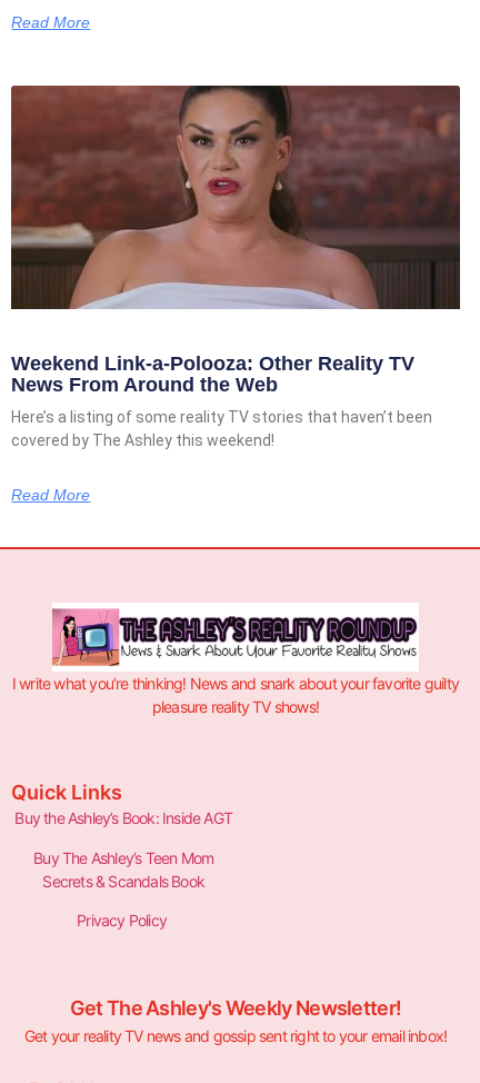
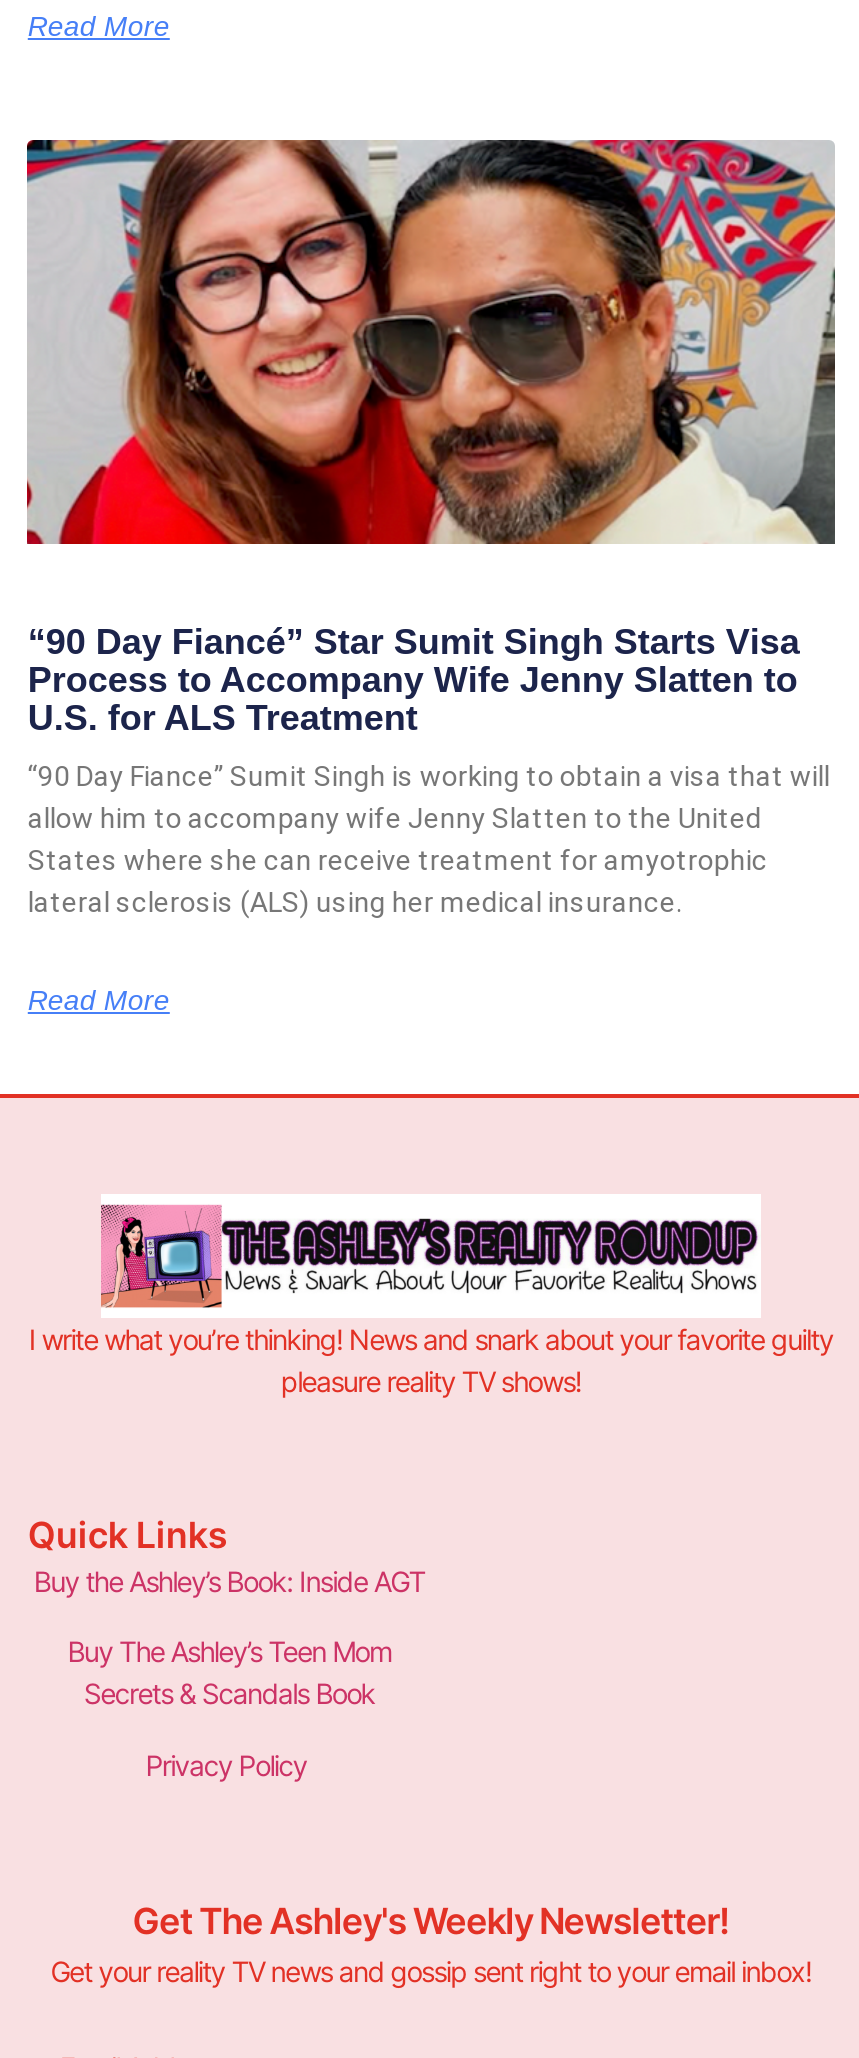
[10,85,460,307] [image] -> [25,138,835,546] [image]
[12,353,415,396] Weekend Link-a-Polooza: Other Reality TV | News From Around the Web -> [28,622,800,738] “90 Day Fiancé” Star Sumit Singh Starts Visa | Process to Accompany Wife Jenny Slatten to | U.S. for ALS Treatment
[12,408,433,449] Here’s a listing of some reality TV stories that haven’t been | covered by The Ashley this weekend! -> [28,760,830,918] “90 Day Fiance” Sumit Singh is working to obtain a visa that will | allow him to accompany wife Jenny Slatten to the United | States where she can receive treatment for amyotrophic | lateral sclerosis (ALS) using her medical insurance.

